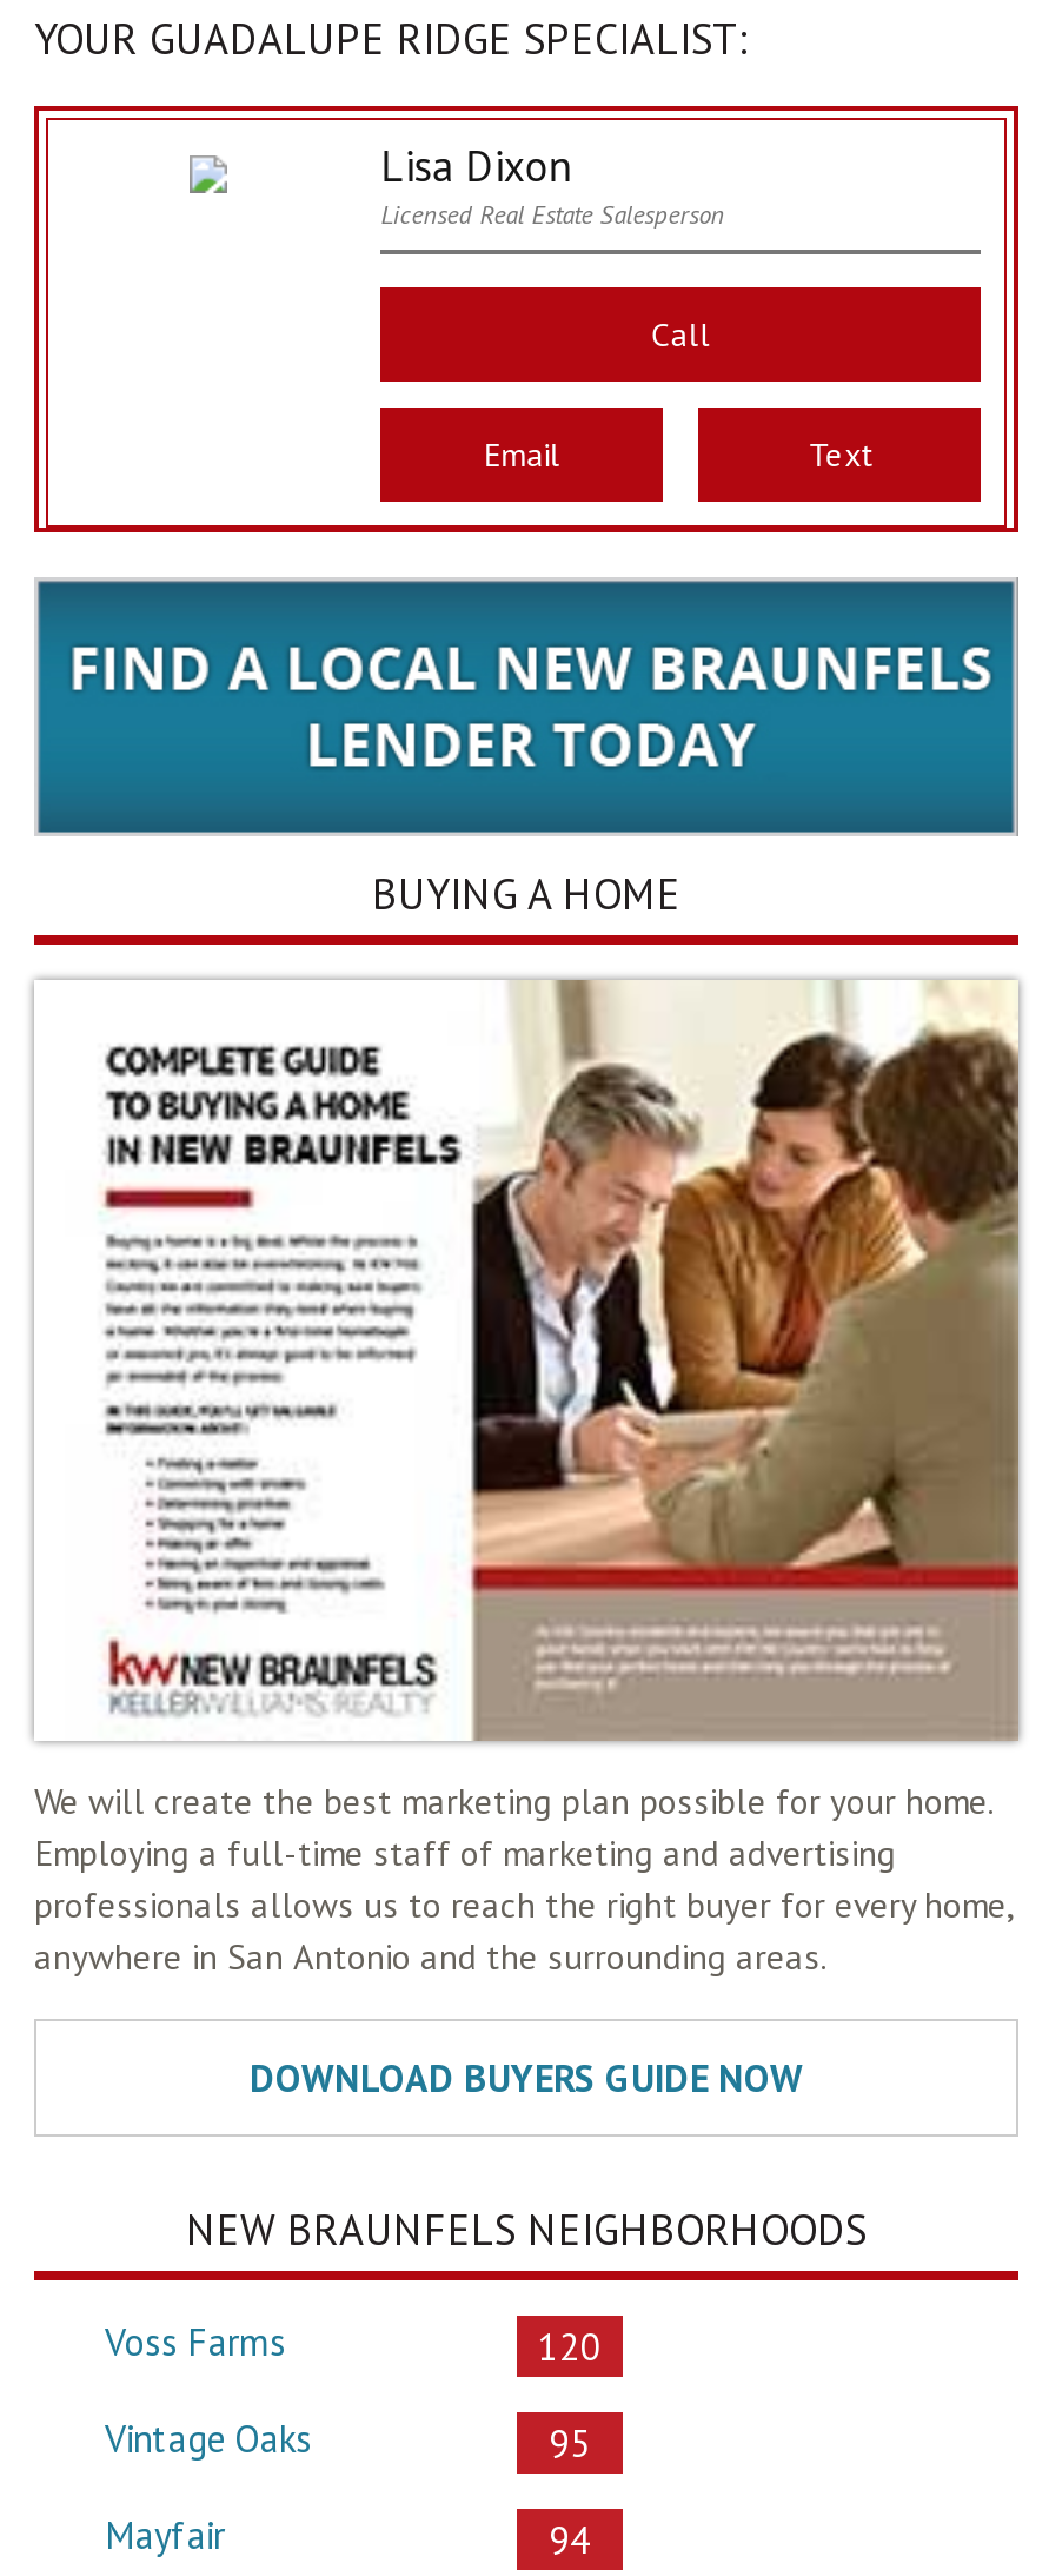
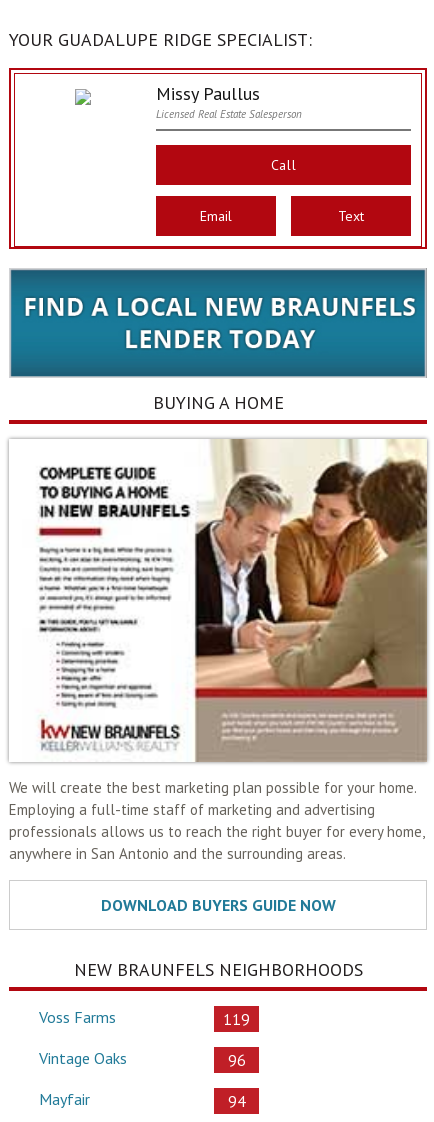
[381,139,569,193] Lisa Dixon -> [156,82,260,105] Missy Paullus
[538,2322,602,2369] 120 -> [223,1009,250,1029] 119
[549,2419,591,2466] 95 -> [227,1050,245,1070] 96

